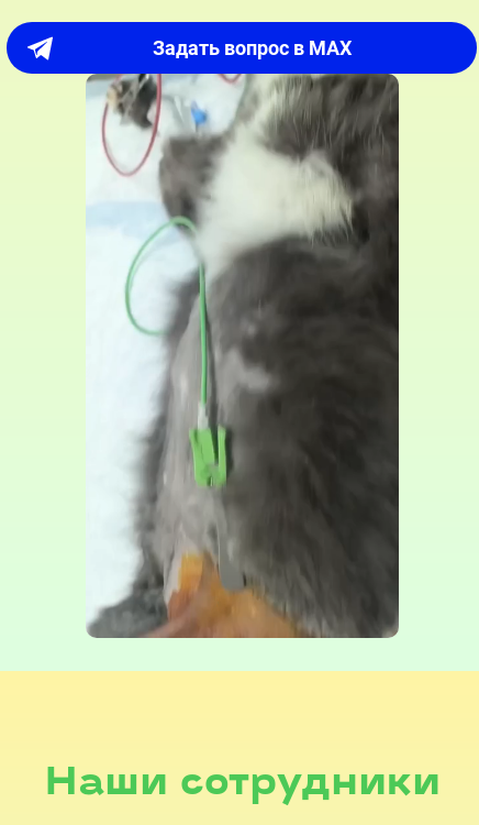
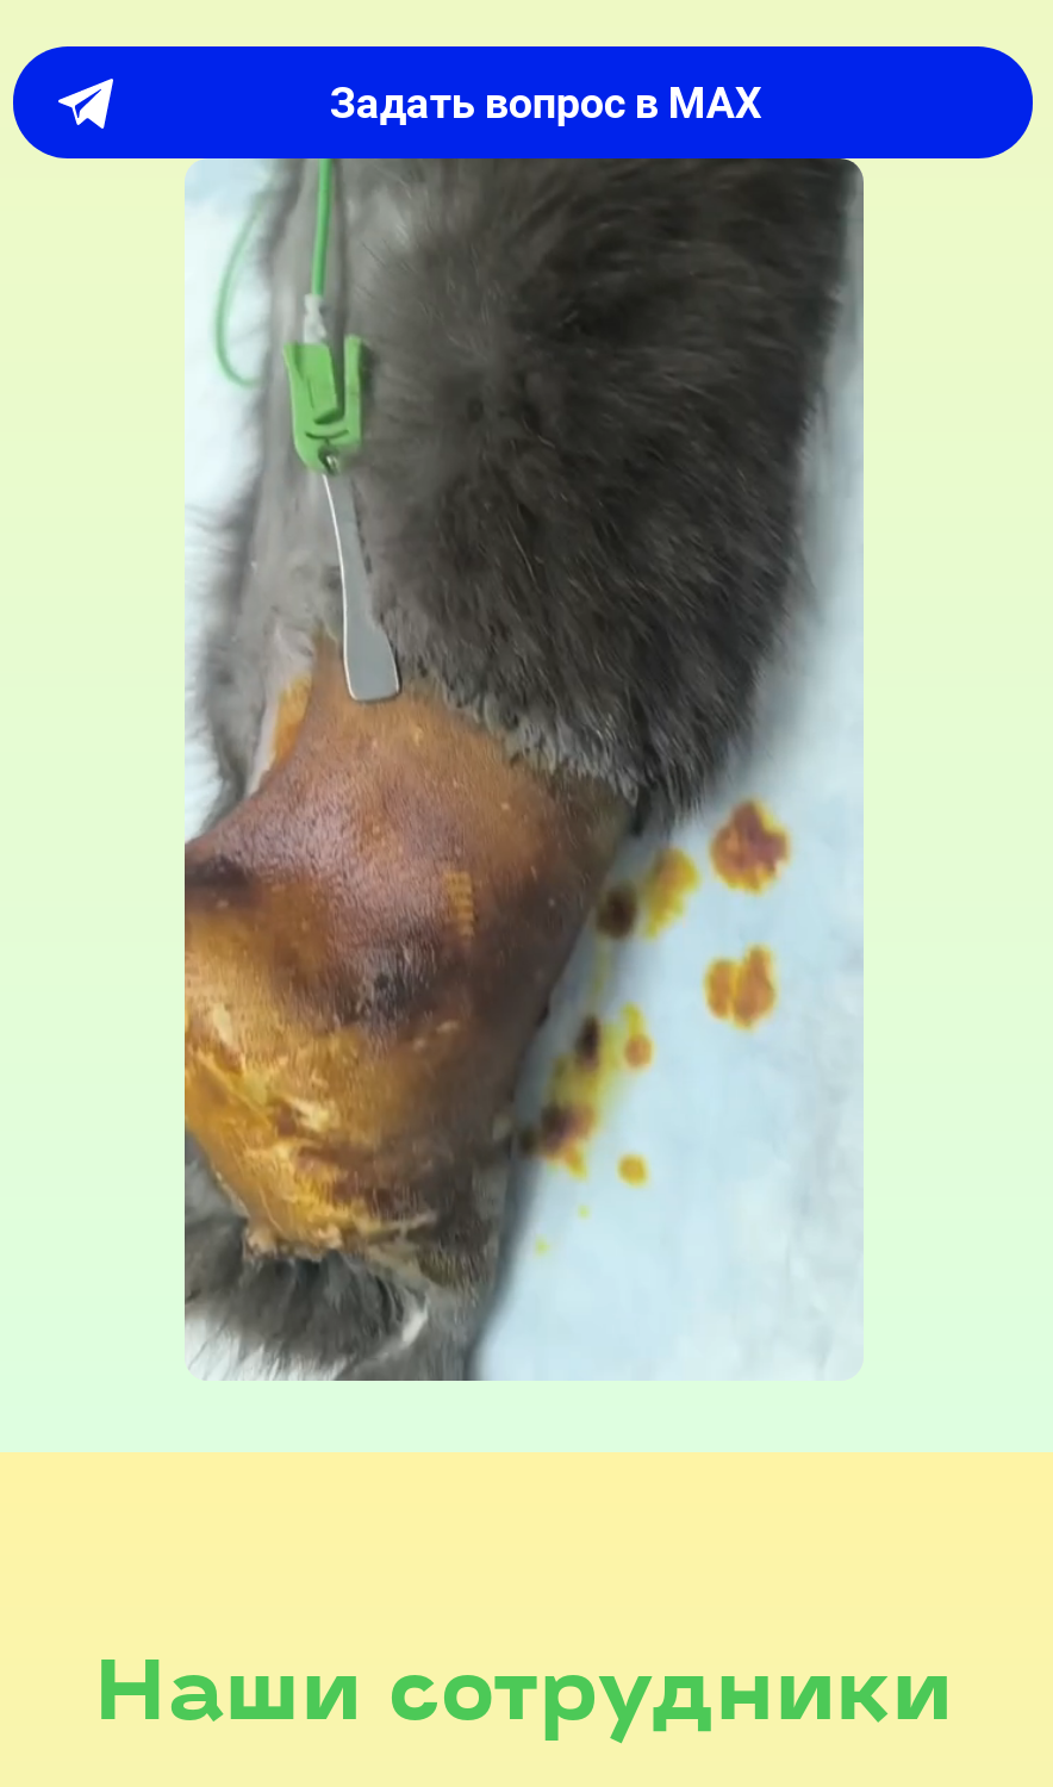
[86,73,400,639] [image] -> [182,156,864,1381] [image]

